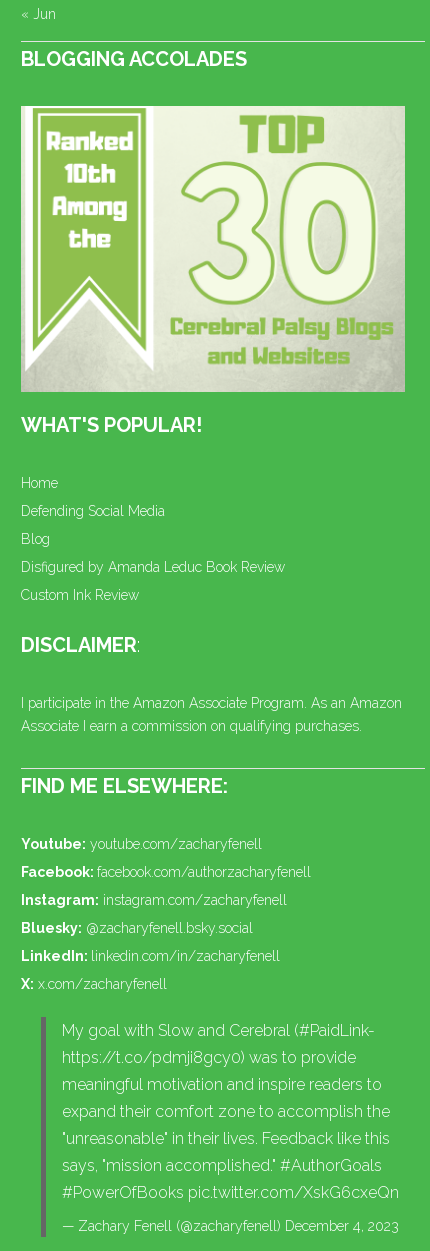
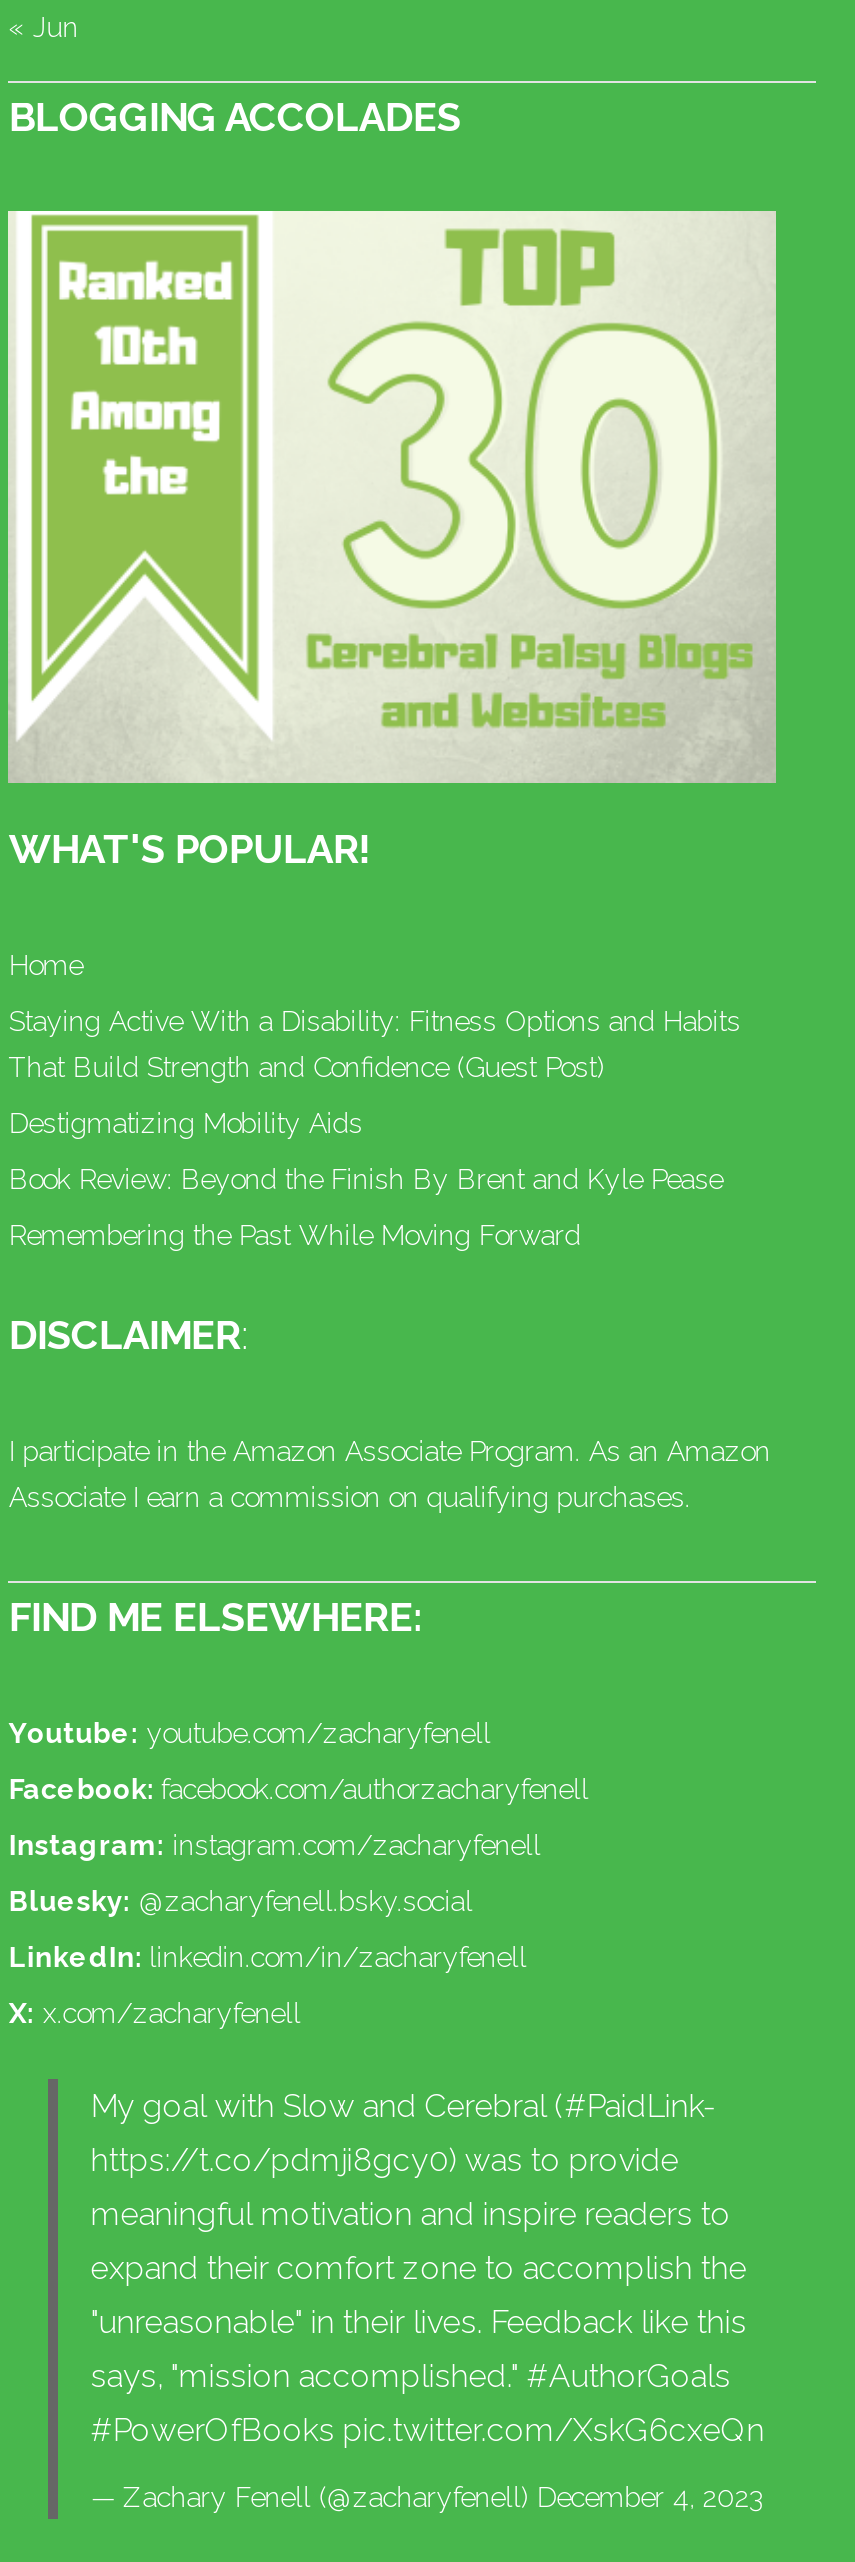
[21,503,165,519] Defending Social Media -> [9,1006,741,1084] Staying Active With a Disability: Fitness Options and Habits | That Build Strength and Confidence (Guest Post)
[21,531,50,547] Blog -> [9,1108,363,1140] Destigmatizing Mobility Aids
[21,559,285,575] Disfigured by Amanda Leduc Book Review -> [9,1164,723,1196] Book Review: Beyond the Finish By Brent and Kyle Pease
[21,587,139,603] Custom Ink Review -> [9,1220,581,1252] Remembering the Past While Moving Forward

